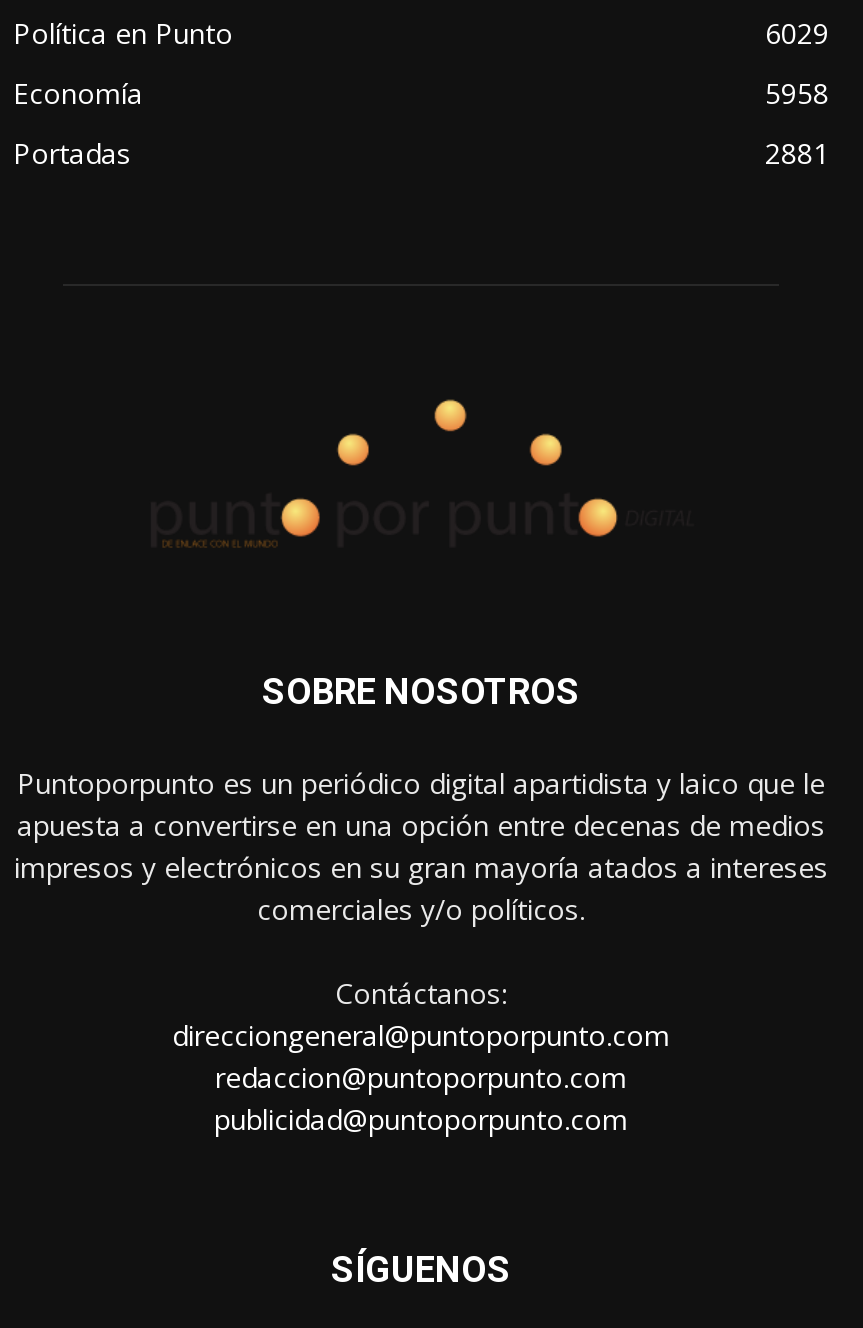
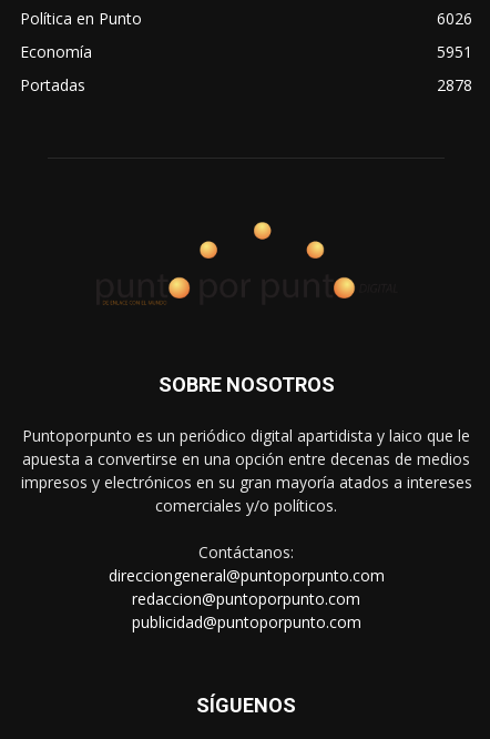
[765,13,829,51] 6029 -> [437,7,472,29] 6026
[765,73,829,111] 5958 -> [437,41,472,62] 5951
[765,133,829,171] 2881 -> [437,74,472,95] 2878

